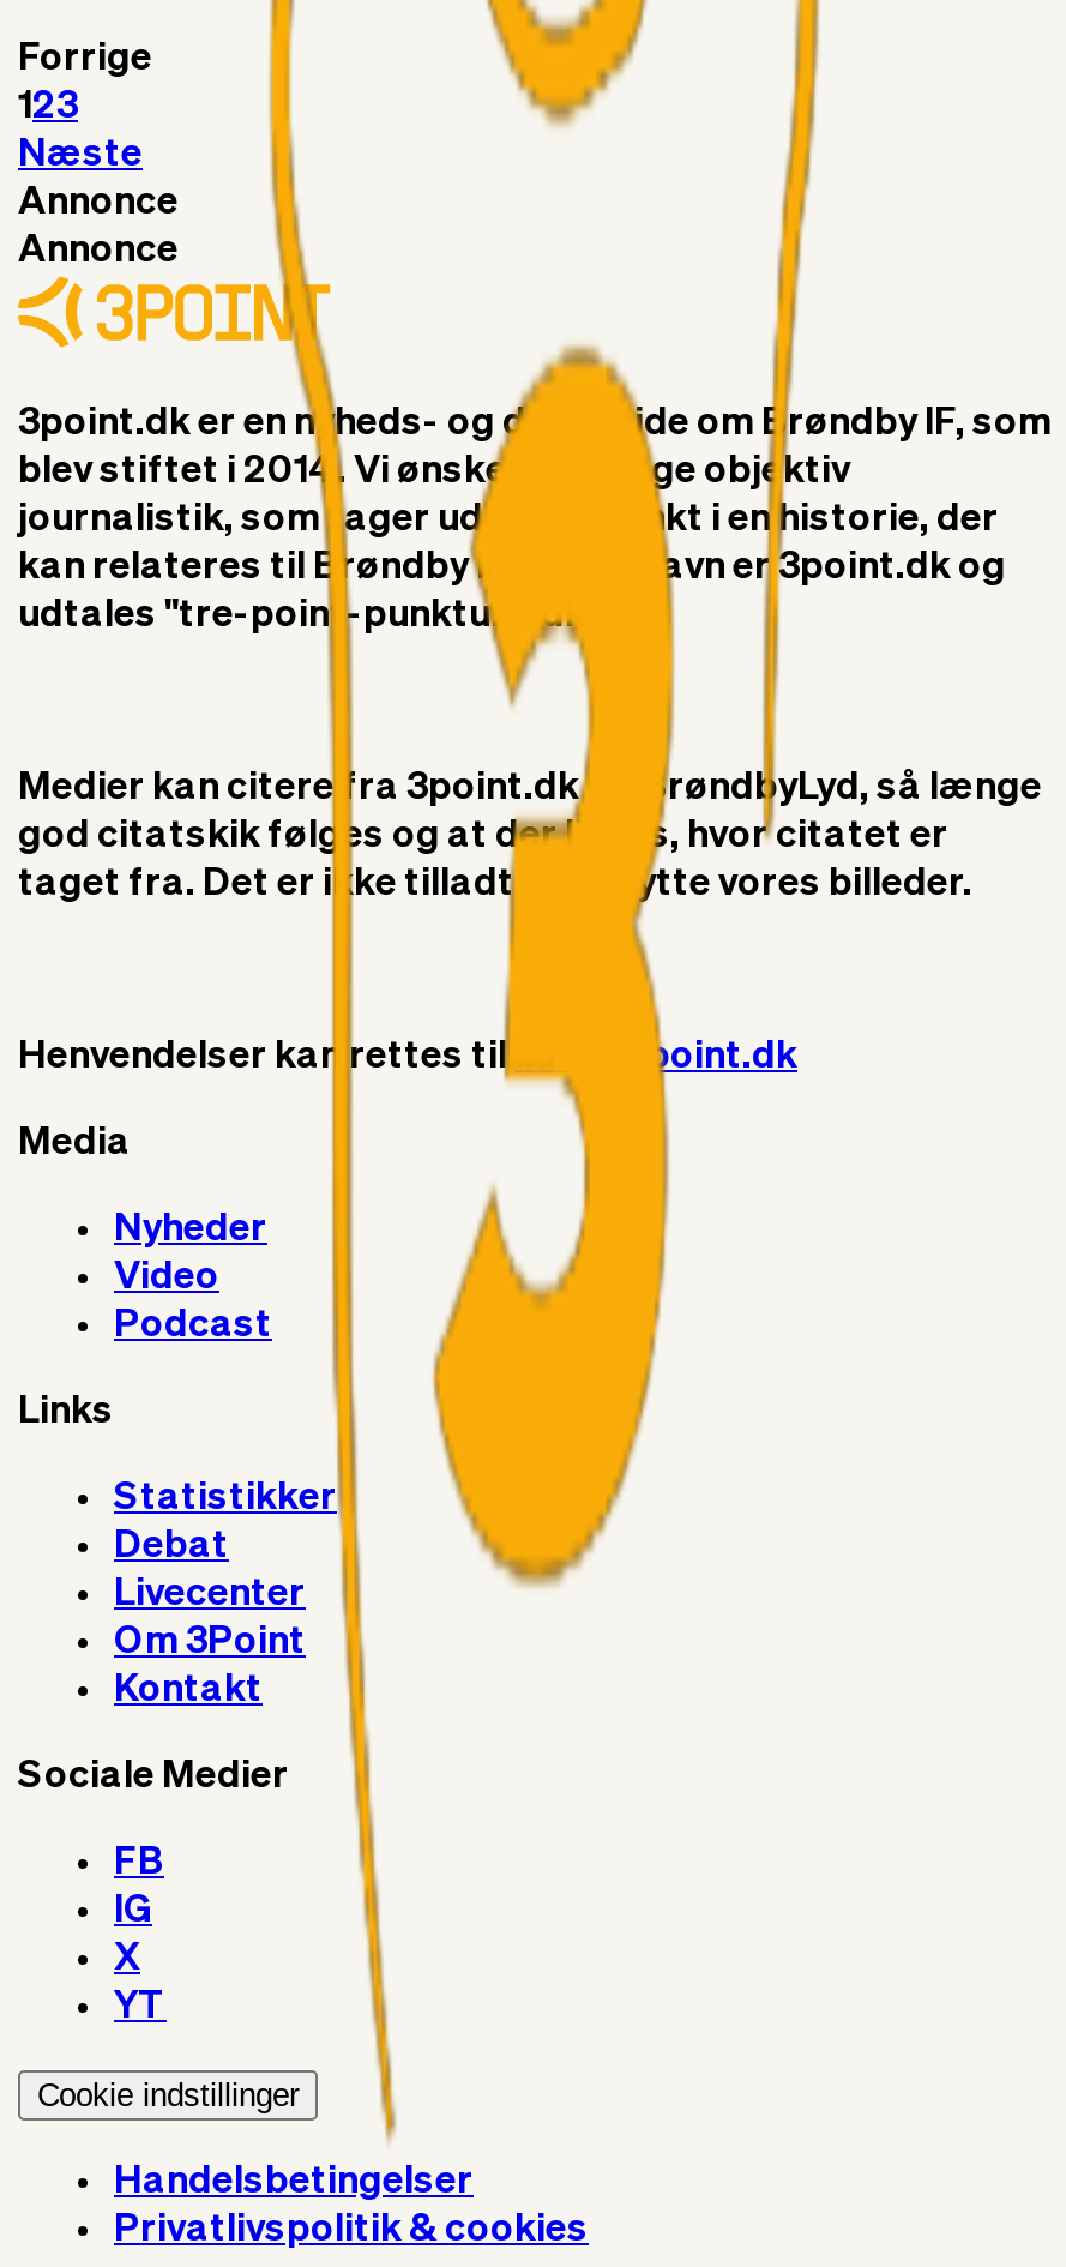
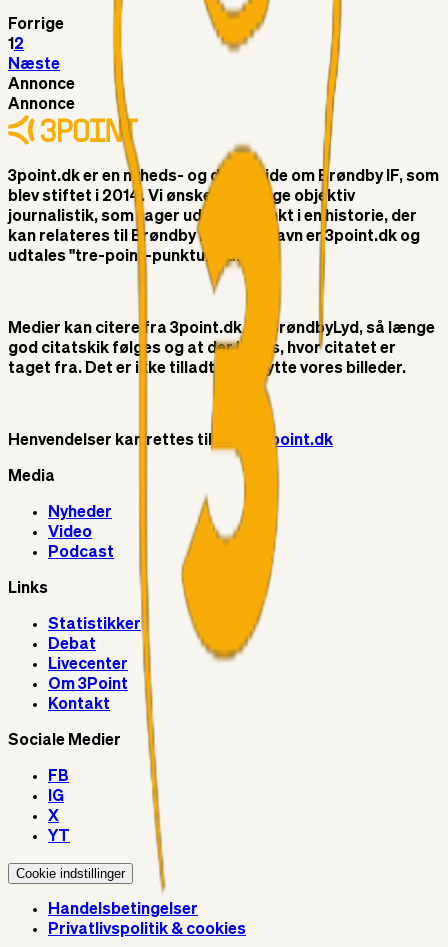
[18,88,78,127] 123 -> [8,37,24,53] 12

